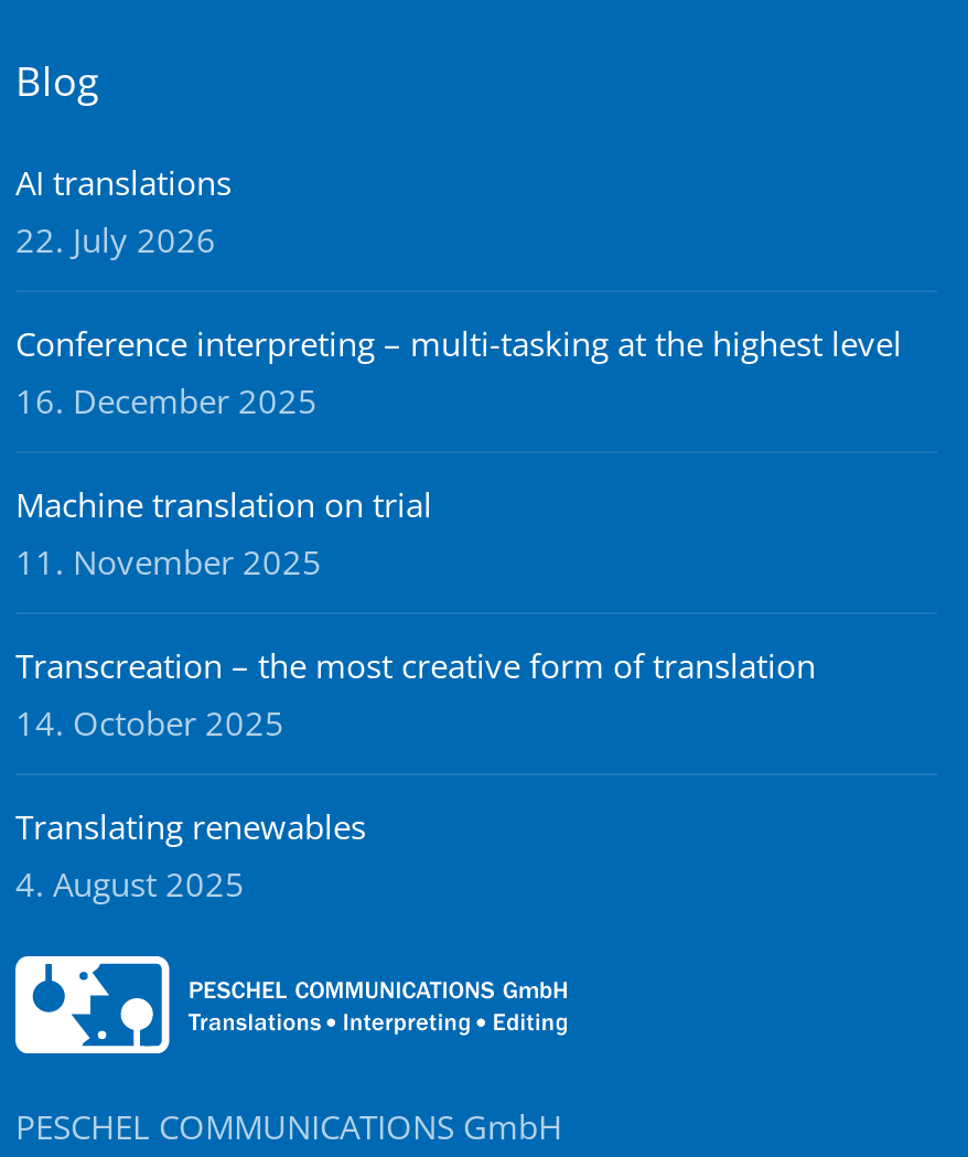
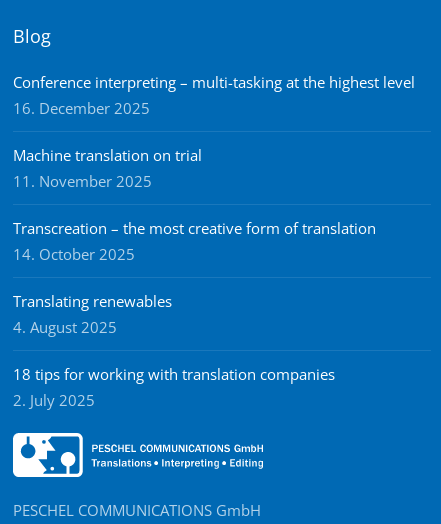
[15,159,232,260] AI translations | 22. July 2026 -> none
moved [15,320,902,904] -> [13,71,415,336]: Conference interpreting – multi-tasking at the highest level | 16. December 2025 | Machine translation on trial | 11. November 2025 | Transcreation – the most creative form of translation | 14. October 2025 | Translating renewables | 4. August 2025
none -> [13,363,335,409] 18 tips for working with translation companies | 2. July 2025

